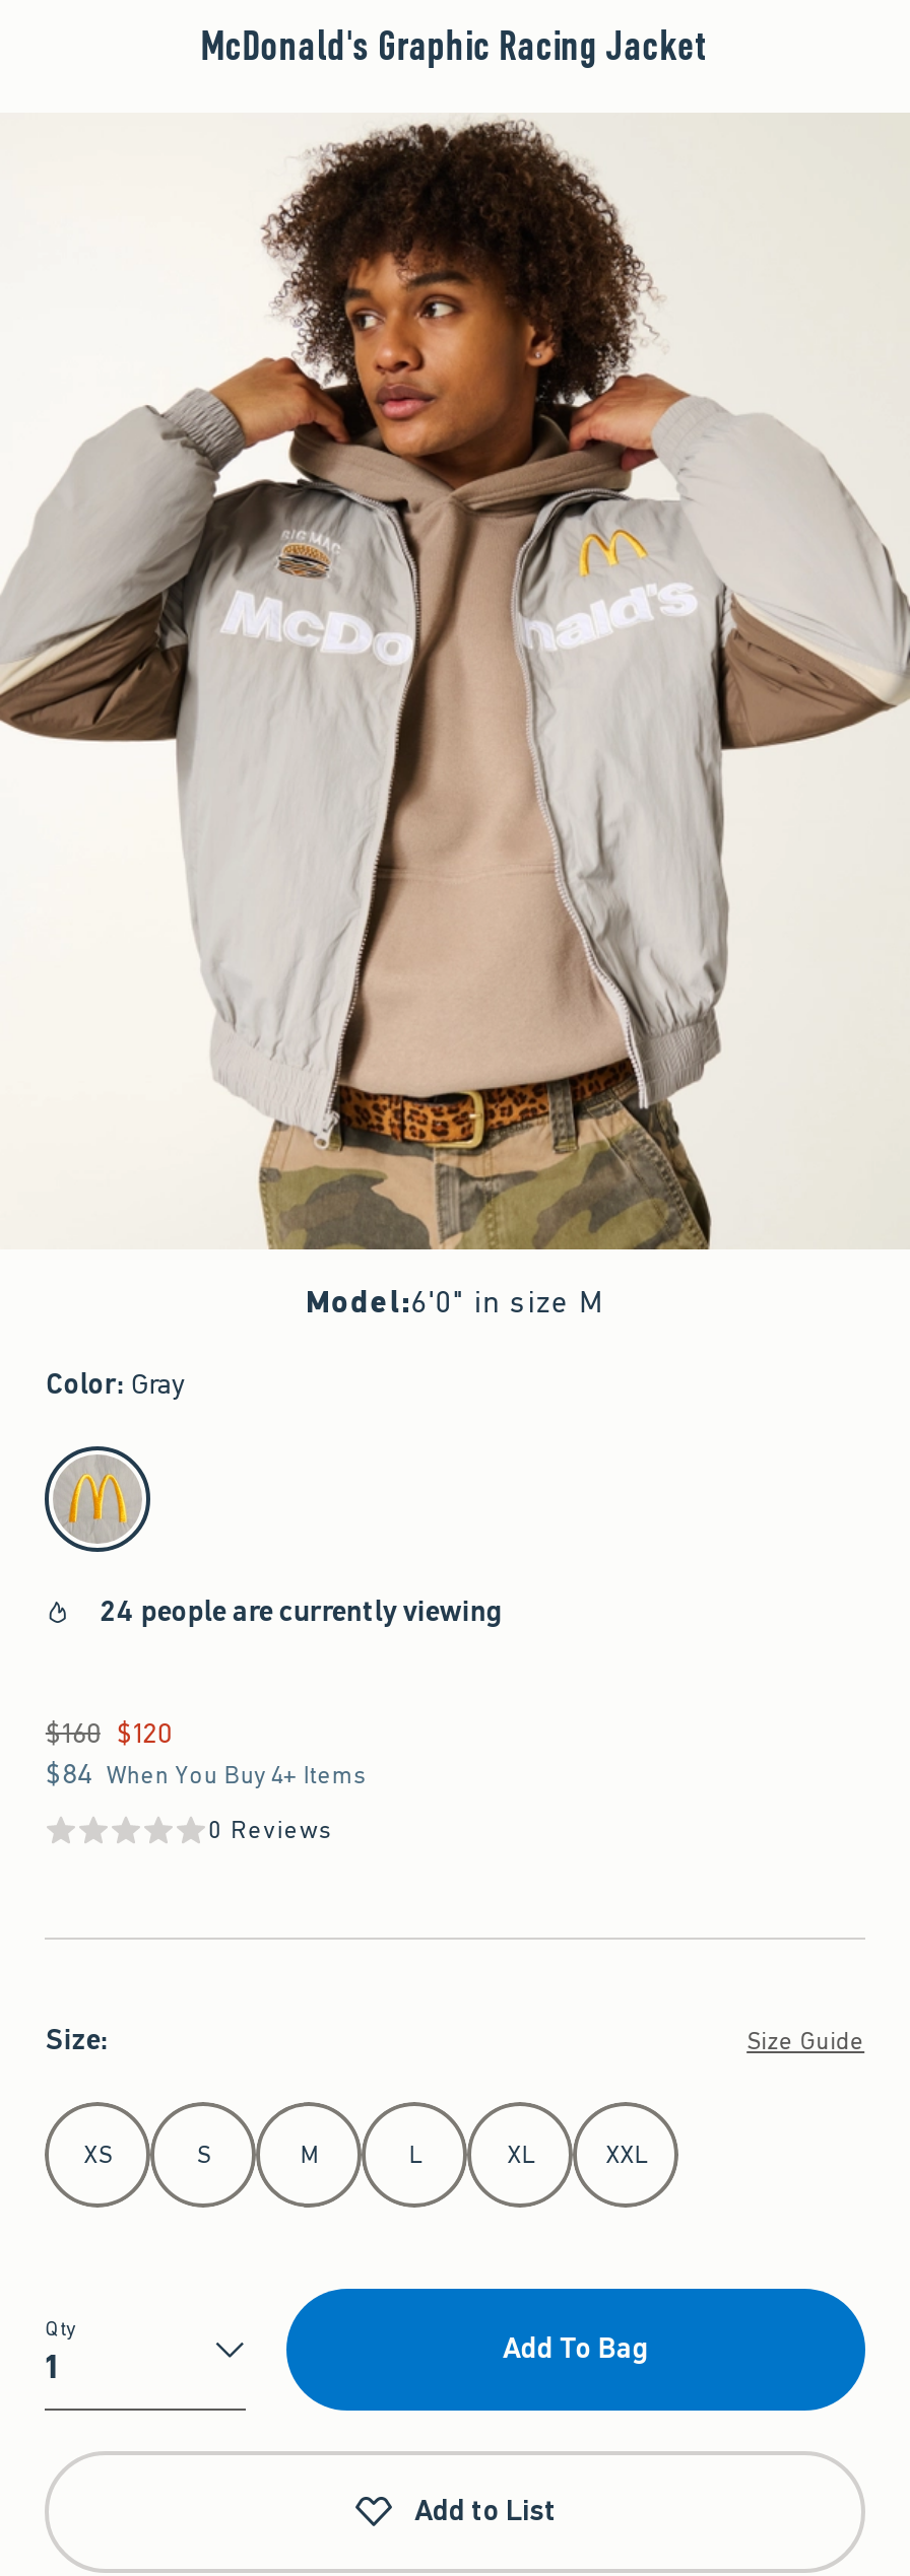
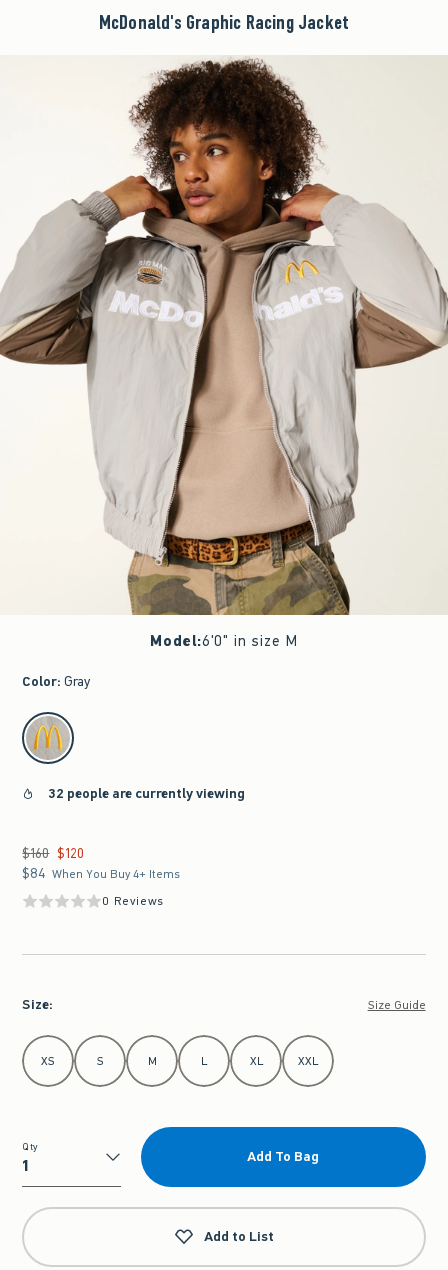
[100,1592,503,1631] 24 people are currently viewing -> [49,784,245,803] 32 people are currently viewing

